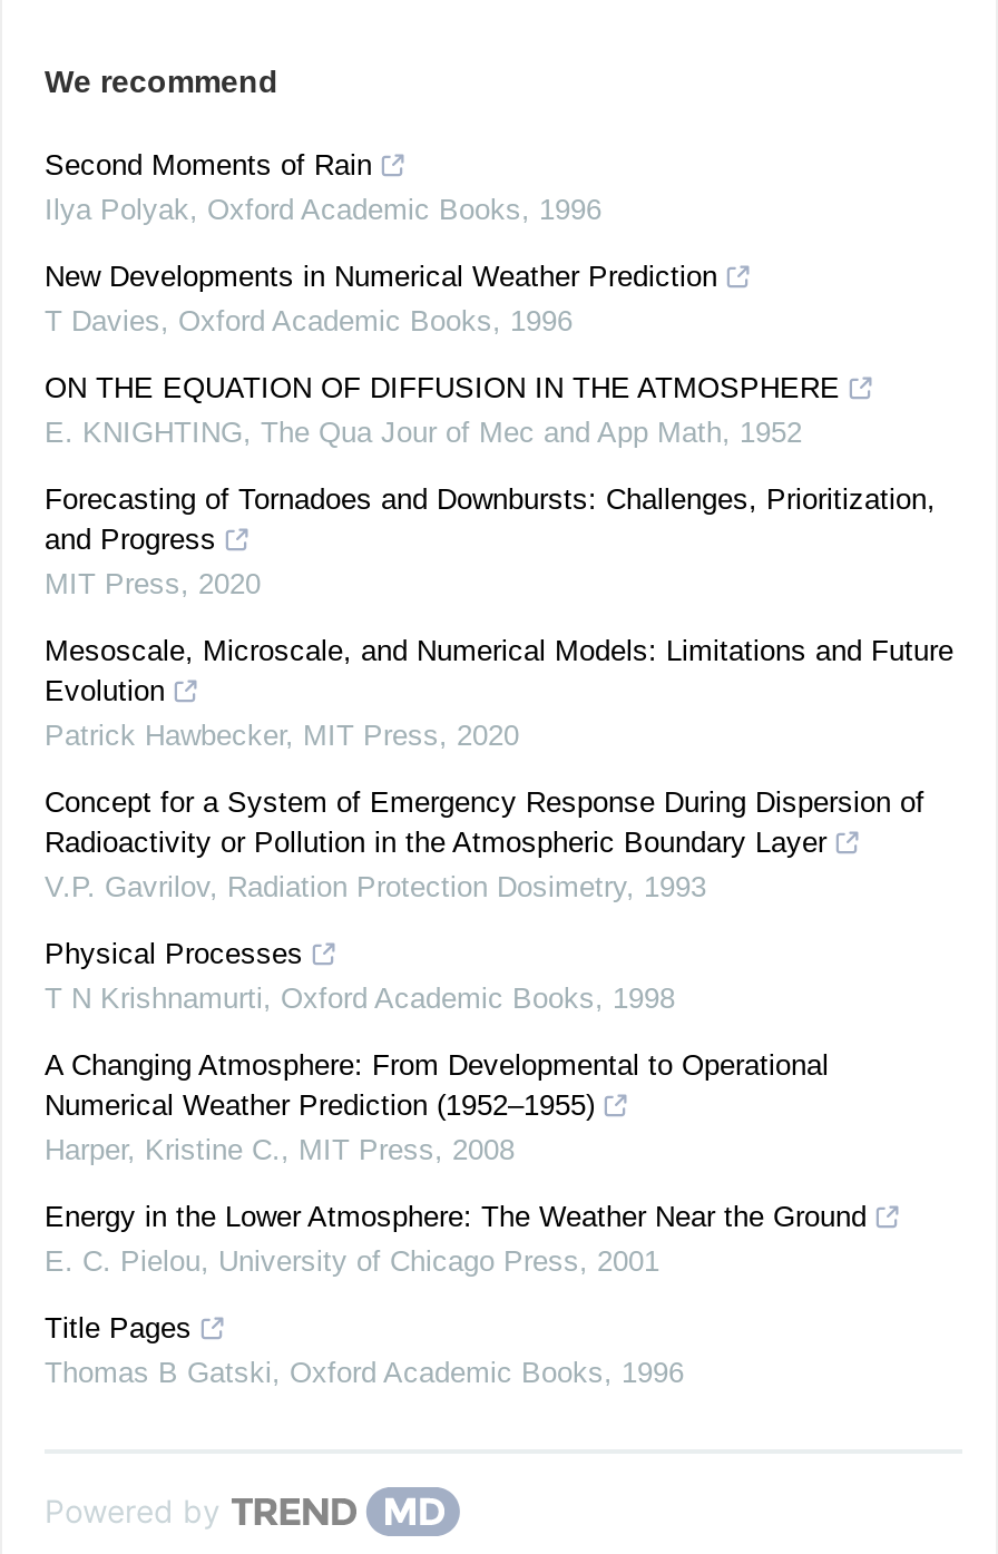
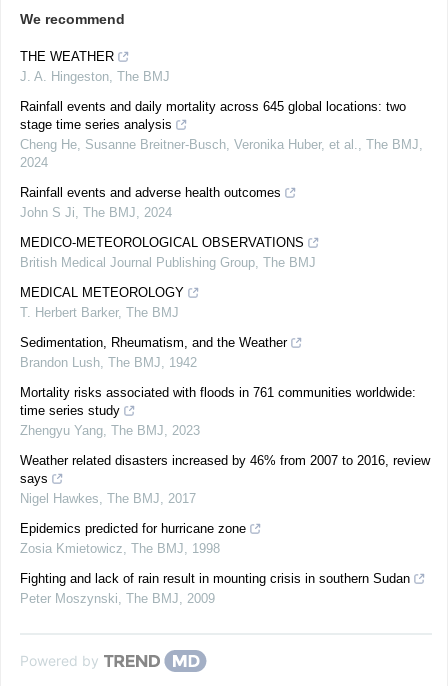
[45,148,601,226] Second Moments of Rain | Ilya Polyak, Oxford Academic Books, 1996 -> [20,49,170,84] THE WEATHER | J. A. Hingeston, The BMJ
[45,260,717,338] New Developments in Numerical Weather Prediction | T Davies, Oxford Academic Books, 1996 -> [20,99,423,170] Rainfall events and daily mortality across 645 global locations: two | stage time series analysis | Cheng He, Susanne Breitner-Busch, Veronika Huber, et al., The BMJ, | 2024
[45,371,840,449] ON THE EQUATION OF DIFFUSION IN THE ATMOSPHERE | E. KNIGHTING, The Qua Jour of Mec and App Math, 1952 -> [20,185,281,220] Rainfall events and adverse health outcomes | John S Ji, The BMJ, 2024
[45,482,936,600] Forecasting of Tornadoes and Downbursts: Challenges, Prioritization, | and Progress | MIT Press, 2020 -> [20,235,316,270] MEDICO-METEOROLOGICAL OBSERVATIONS | British Medical Journal Publishing Group, The BMJ
[45,634,953,752] Mesoscale, Microscale, and Numerical Models: Limitations and Future | Evolution | Patrick Hawbecker, MIT Press, 2020 -> [20,285,184,320] MEDICAL METEOROLOGY | T. Herbert Barker, The BMJ
[45,785,924,903] Concept for a System of Emergency Response During Dispersion of | Radioactivity or Pollution in the Atmospheric Boundary Layer | V.P. Gavrilov, Radiation Protection Dosimetry, 1993 -> [20,335,287,370] Sedimentation, Rheumatism, and the Weather | Brandon Lush, The BMJ, 1942
[45,937,675,1015] Physical Processes | T N Krishnamurti, Oxford Academic Books, 1998 -> [20,385,416,438] Mortality risks associated with floods in 761 communities worldwide: | time series study | Zhengyu Yang, The BMJ, 2023
[45,1048,829,1166] A Changing Atmosphere: From Developmental to Operational | Numerical Weather Prediction (1952–1955) | Harper, Kristine C., MIT Press, 2008 -> [20,453,430,506] Weather related disasters increased by 46% from 2007 to 2016, review | says | Nigel Hawkes, The BMJ, 2017
[45,1200,867,1278] Energy in the Lower Atmosphere: The Weather Near the Ground | E. C. Pielou, University of Chicago Press, 2001 -> [20,521,246,556] Epidemics predicted for hurricane zone | Zosia Kmietowicz, The BMJ, 1998
[45,1311,684,1389] Title Pages | Thomas B Gatski, Oxford Academic Books, 1996 -> [20,571,410,606] Fighting and lack of rain result in mounting crisis in southern Sudan | Peter Moszynski, The BMJ, 2009

